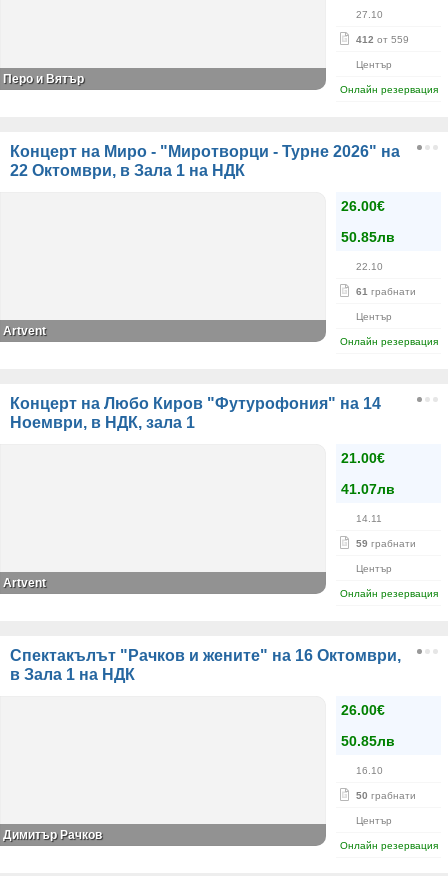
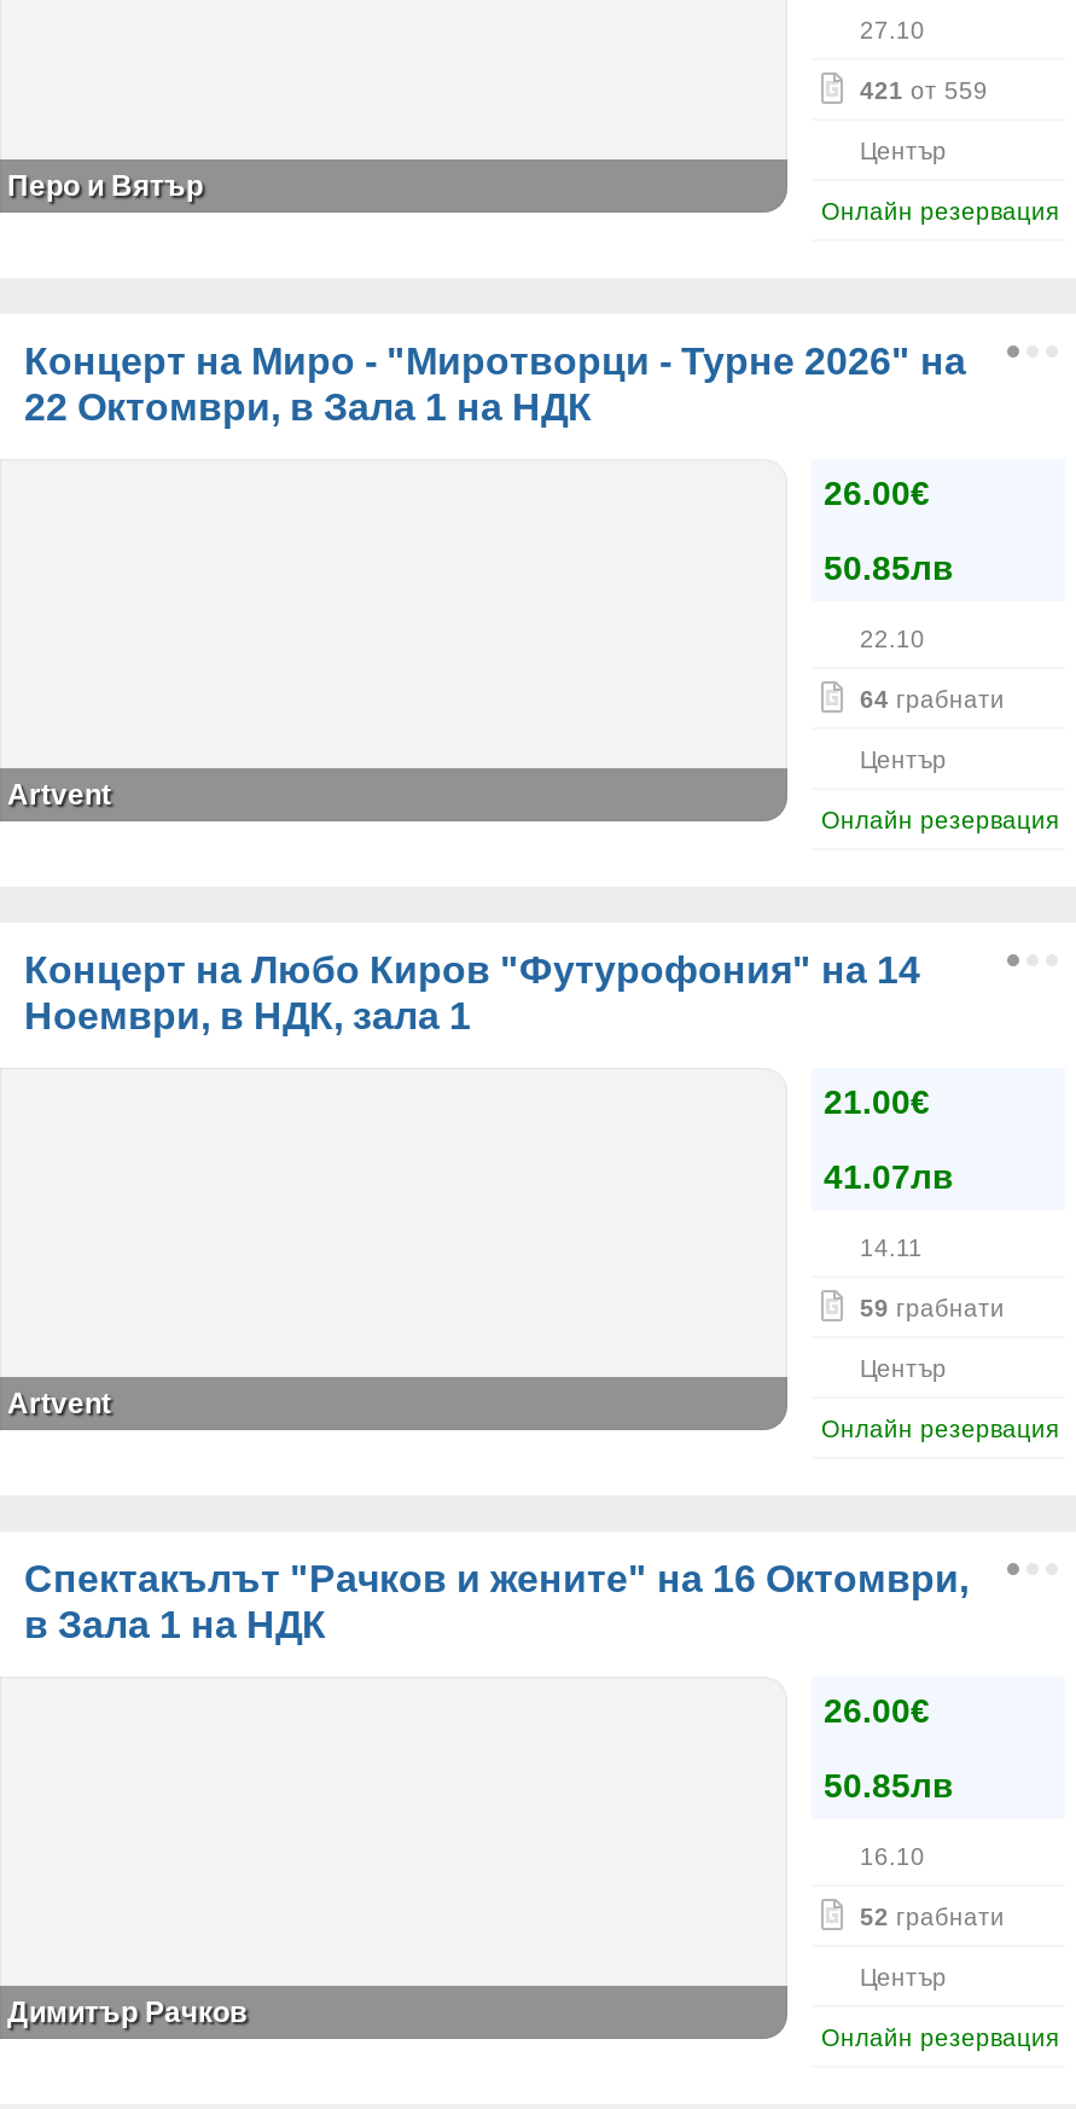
[356,34,409,45] 412 от 559 -> [860,78,988,104] 421 от 559
[356,286,416,297] 61 грабнати -> [860,686,1005,713] 64 грабнати
[356,790,416,801] 50 грабнати -> [860,1904,1005,1930] 52 грабнати

